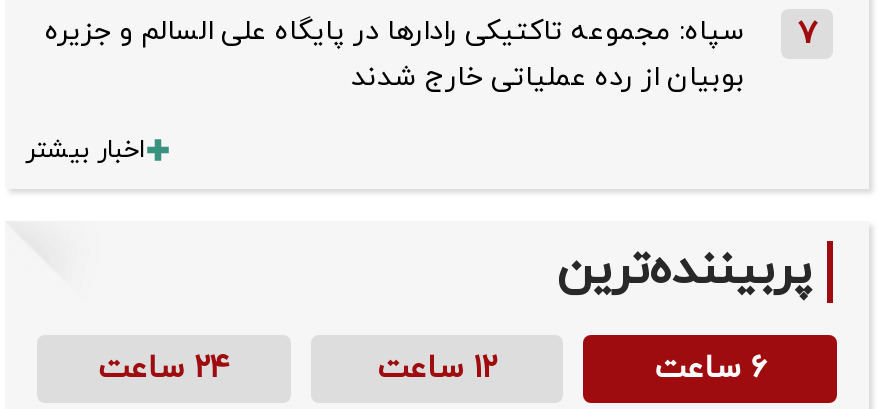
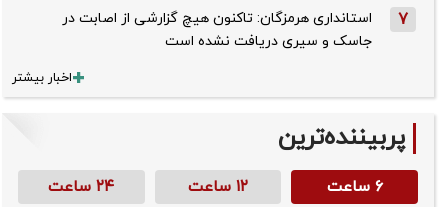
[45,12,745,96] سپاه: مجموعه تاکتیکی رادارها در پایگاه علی السالم و جزیره | بوبیان از رده عملیاتی خارج شدند -> [62,9,372,51] استانداری هرمزگان: تاکنون هیچ گزارشی از اصابت در | جاسک و سیری دریافت نشده است

